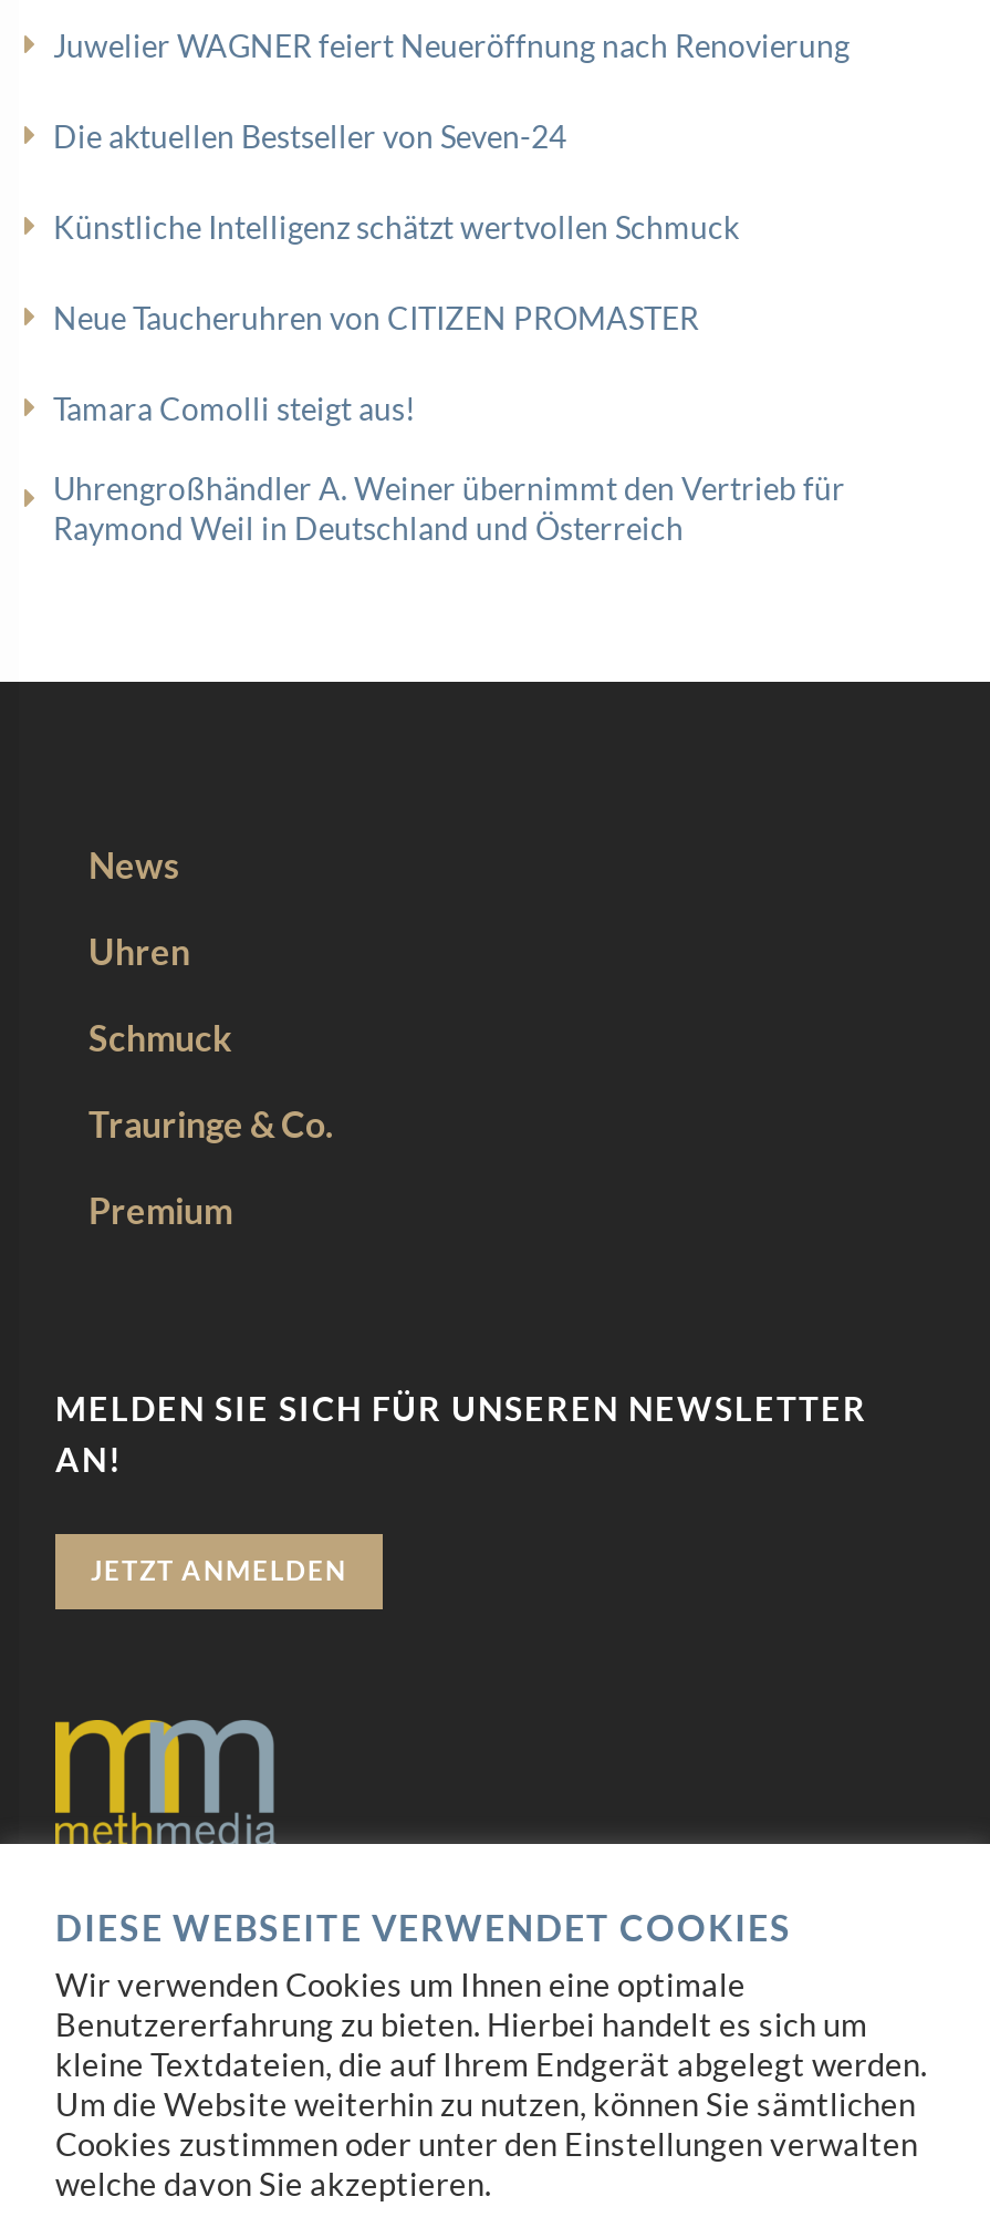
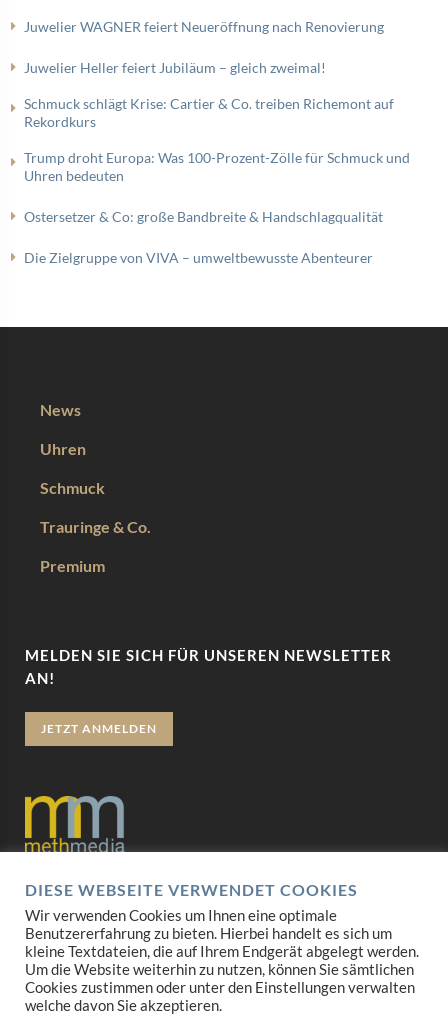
[53,116,566,154] Die aktuellen Bestseller von Seven-24 -> [24,58,326,75] Juwelier Heller feiert Jubiläum – gleich zweimal!
[53,207,739,245] Künstliche Intelligenz schätzt wertvollen Schmuck -> [24,94,394,129] Schmuck schlägt Krise: Cartier & Co. treiben Richemont auf | Rekordkurs
[53,298,699,335] Neue Taucheruhren von CITIZEN PROMASTER -> [24,148,410,183] Trump droht Europa: Was 100-Prozent-Zölle für Schmuck und | Uhren bedeuten
[53,388,416,426] Tamara Comolli steigt aus! -> [24,207,383,224] Ostersetzer & Co: große Bandbreite & Handschlagqualität
[53,468,845,546] Uhrengroßhändler A. Weiner übernimmt den Vertrieb für | Raymond Weil in Deutschland und Österreich -> [24,248,373,265] Die Zielgruppe von VIVA – umweltbewusste Abenteurer

